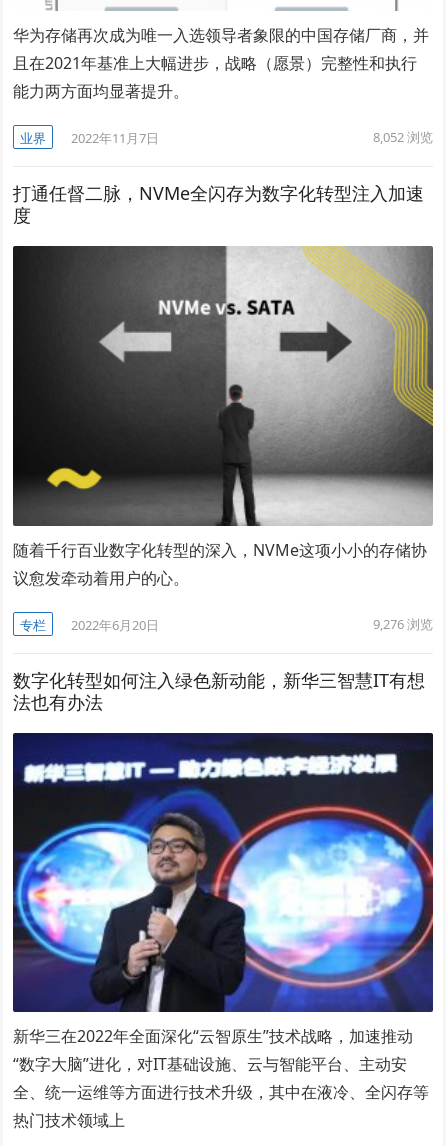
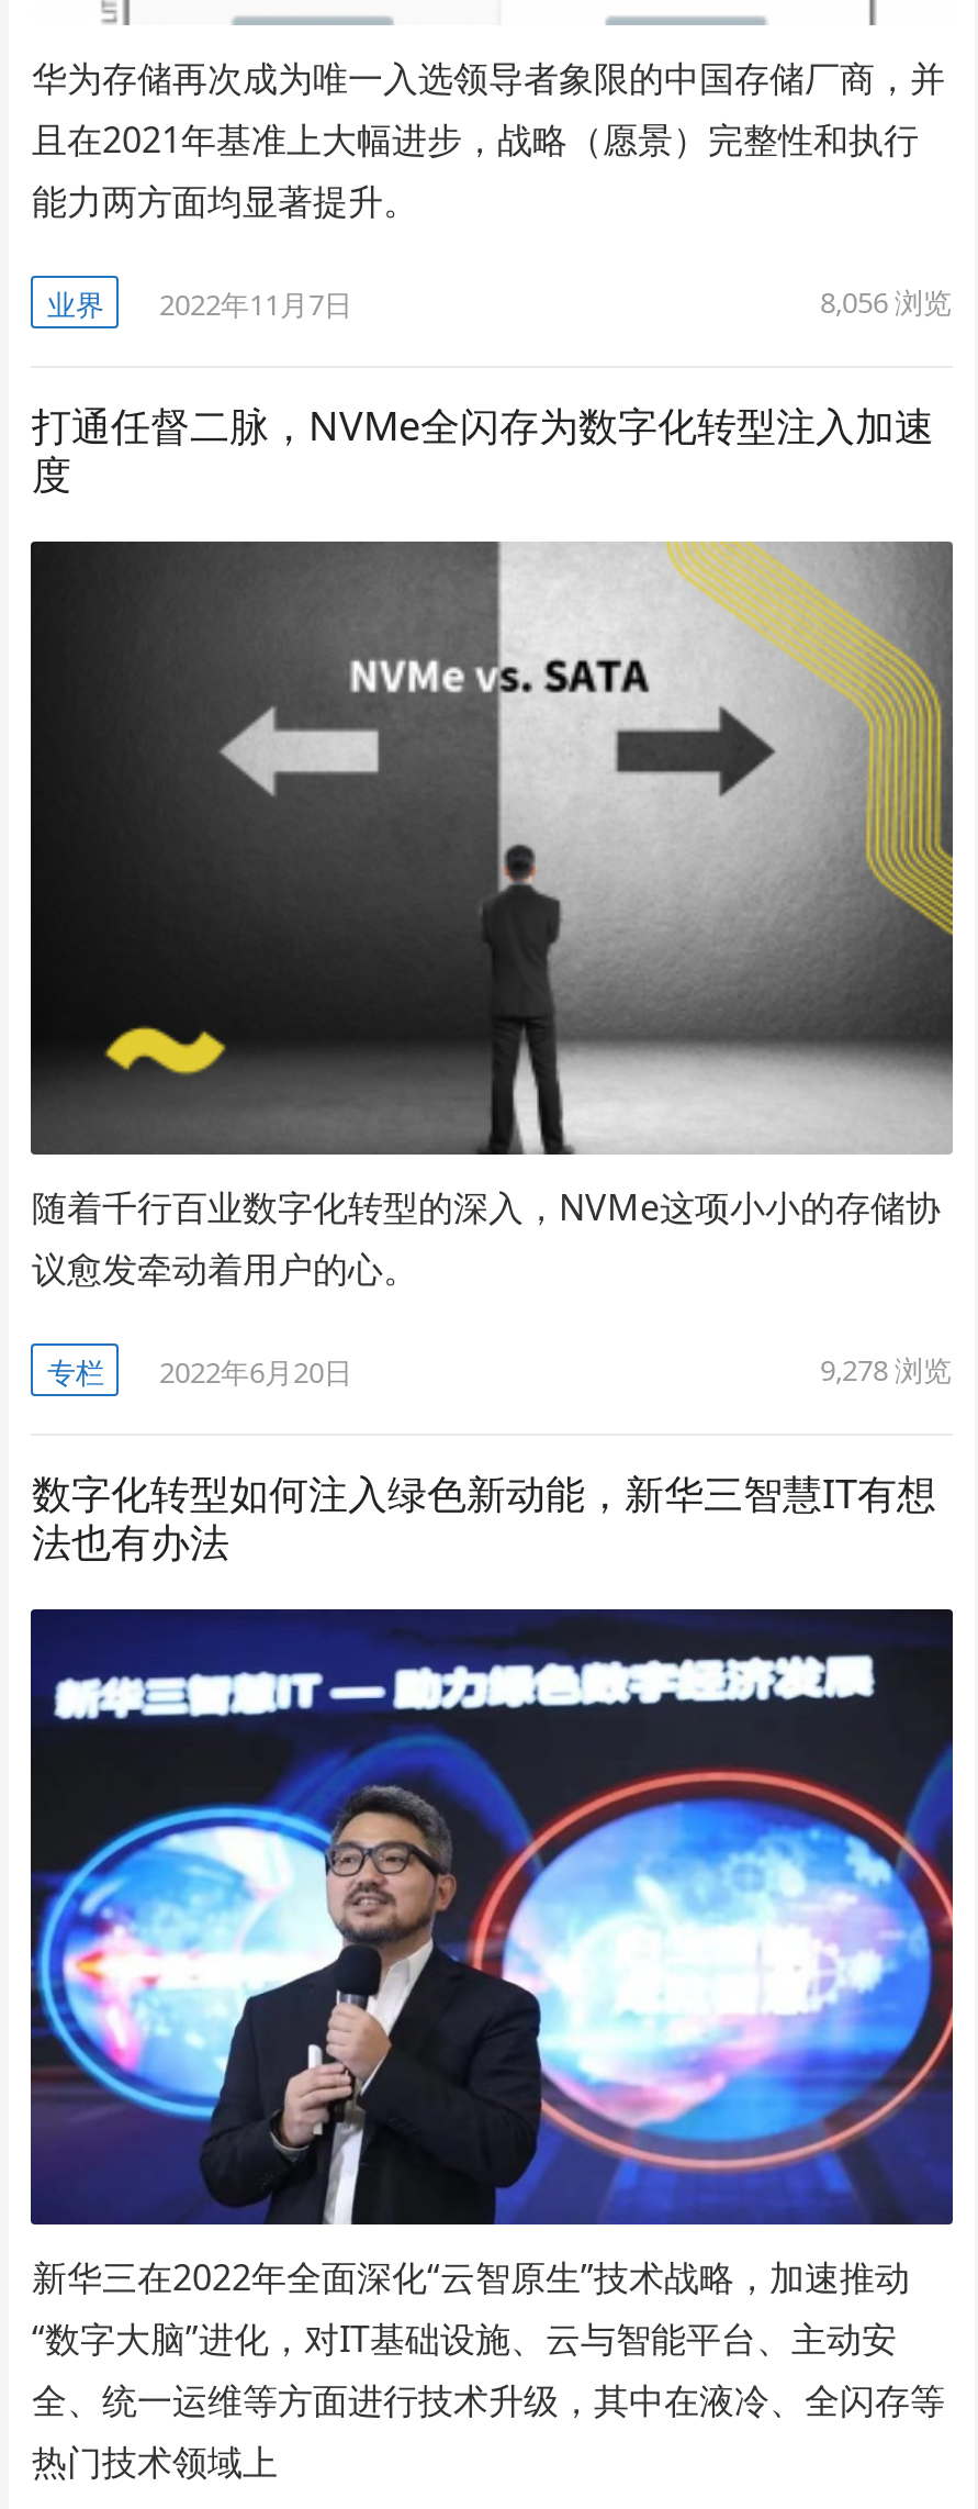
[372,128,432,146] 8,052浏览 -> [820,282,952,322] 8,056浏览
[372,615,432,633] 9,276浏览 -> [820,1351,952,1390] 9,278浏览

